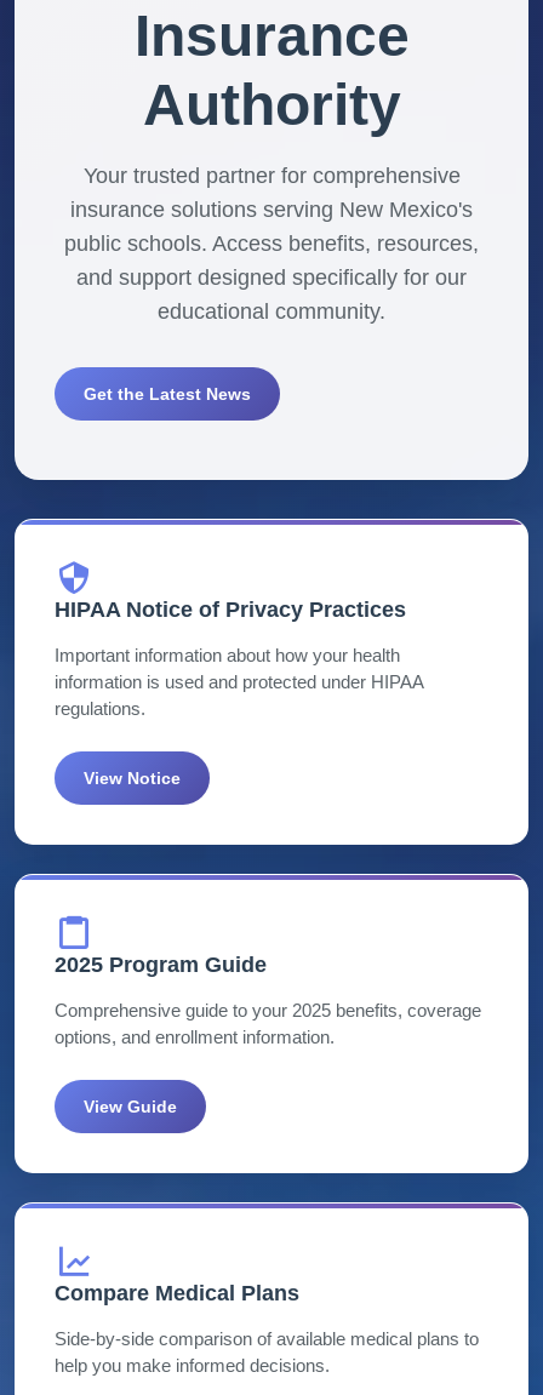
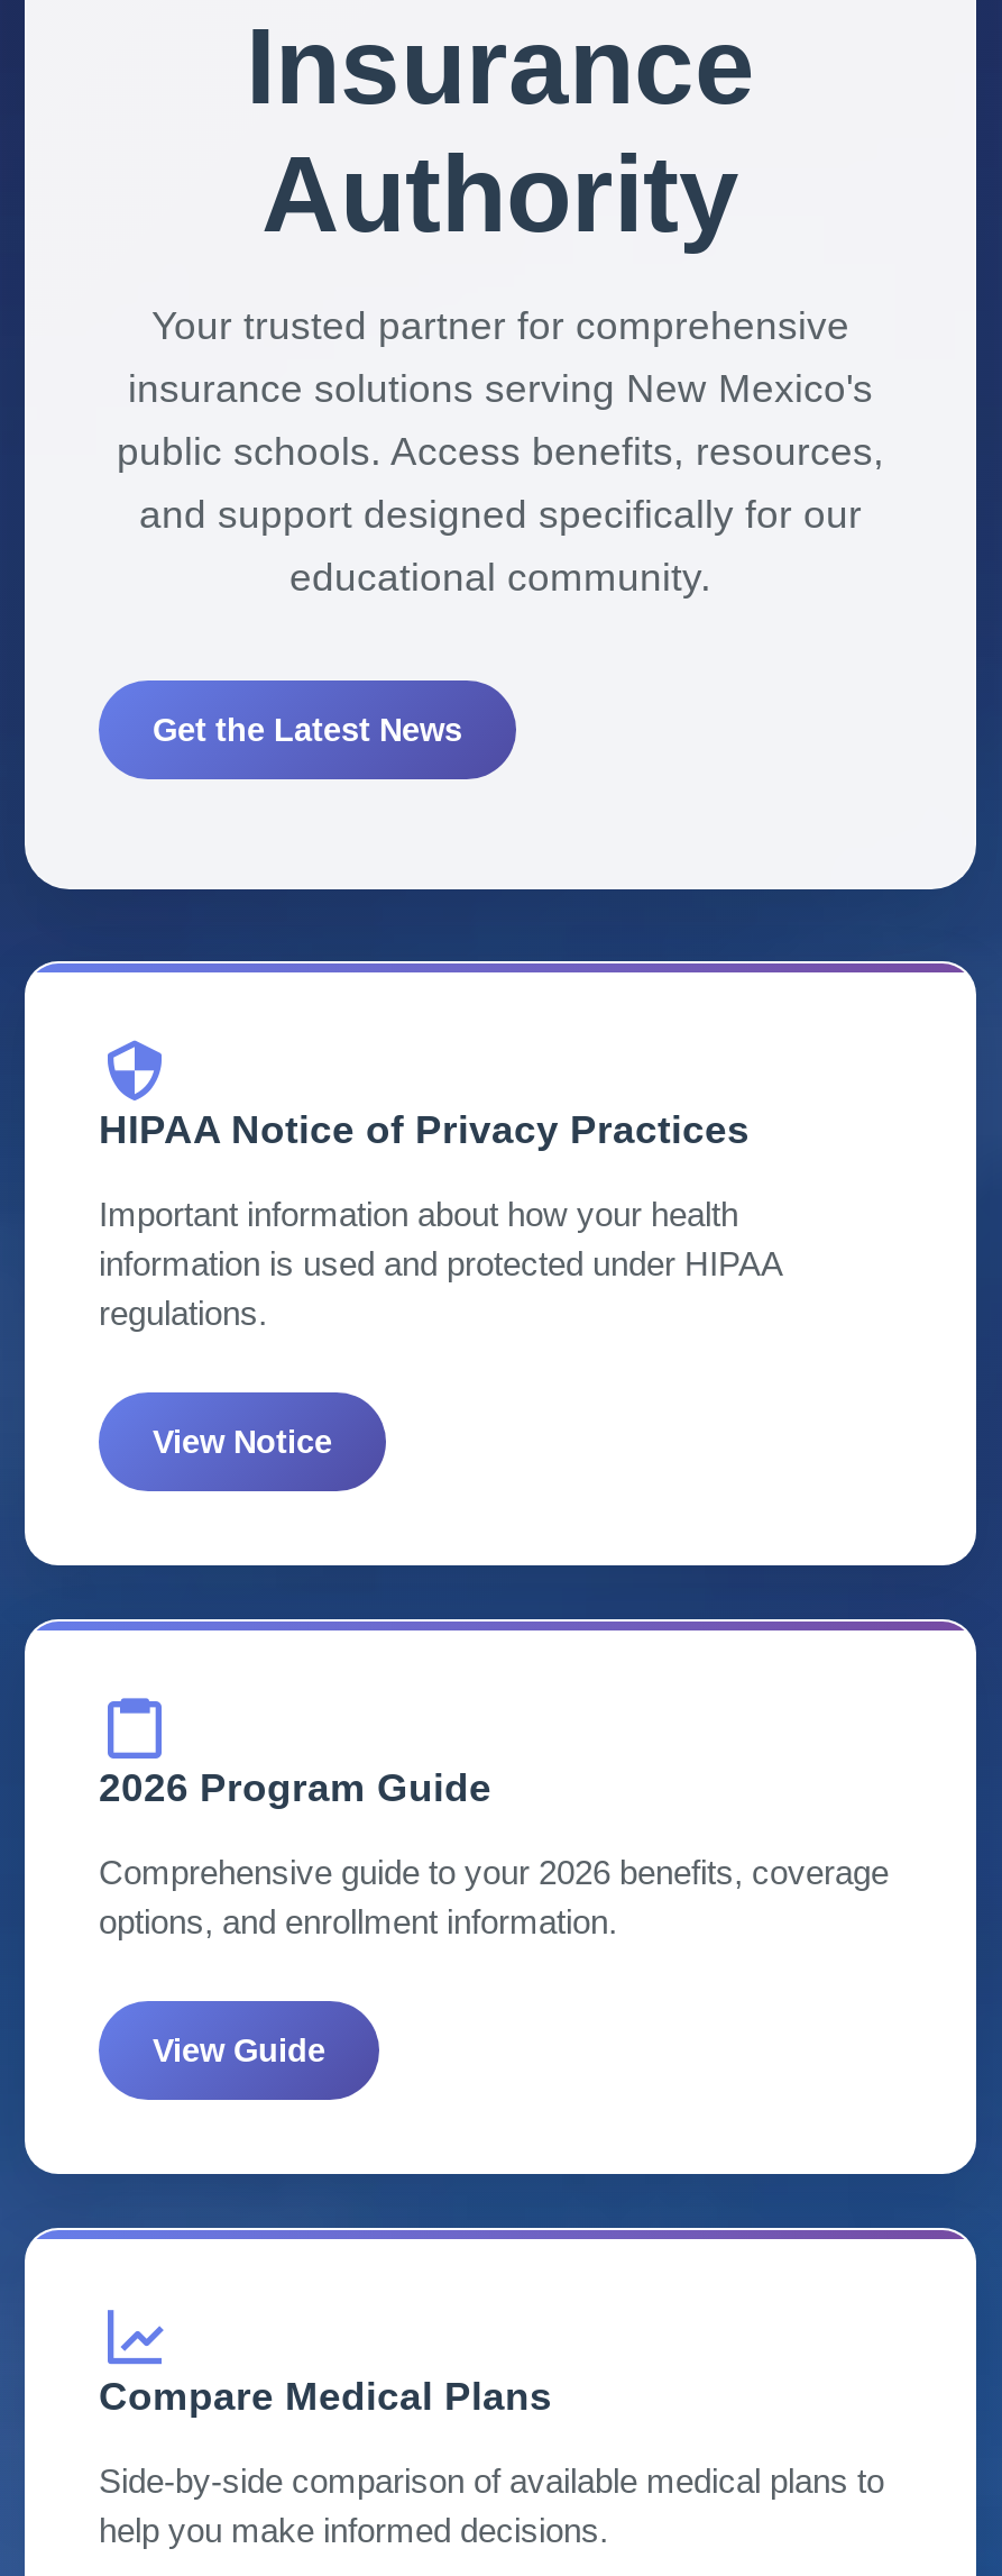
[55,953,267,977] 2025 Program Guide -> [99,1765,491,1810] 2026 Program Guide
[55,1000,481,1020] Comprehensive guide to your 2025 benefits, coverage -> [99,1853,889,1891] Comprehensive guide to your 2026 benefits, coverage

